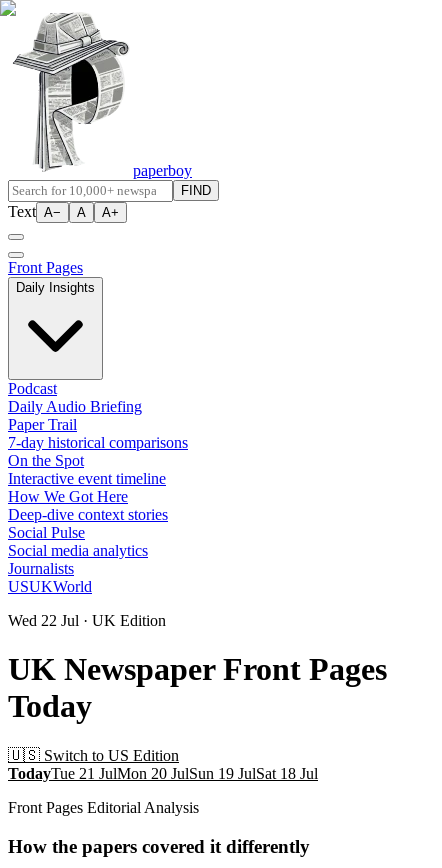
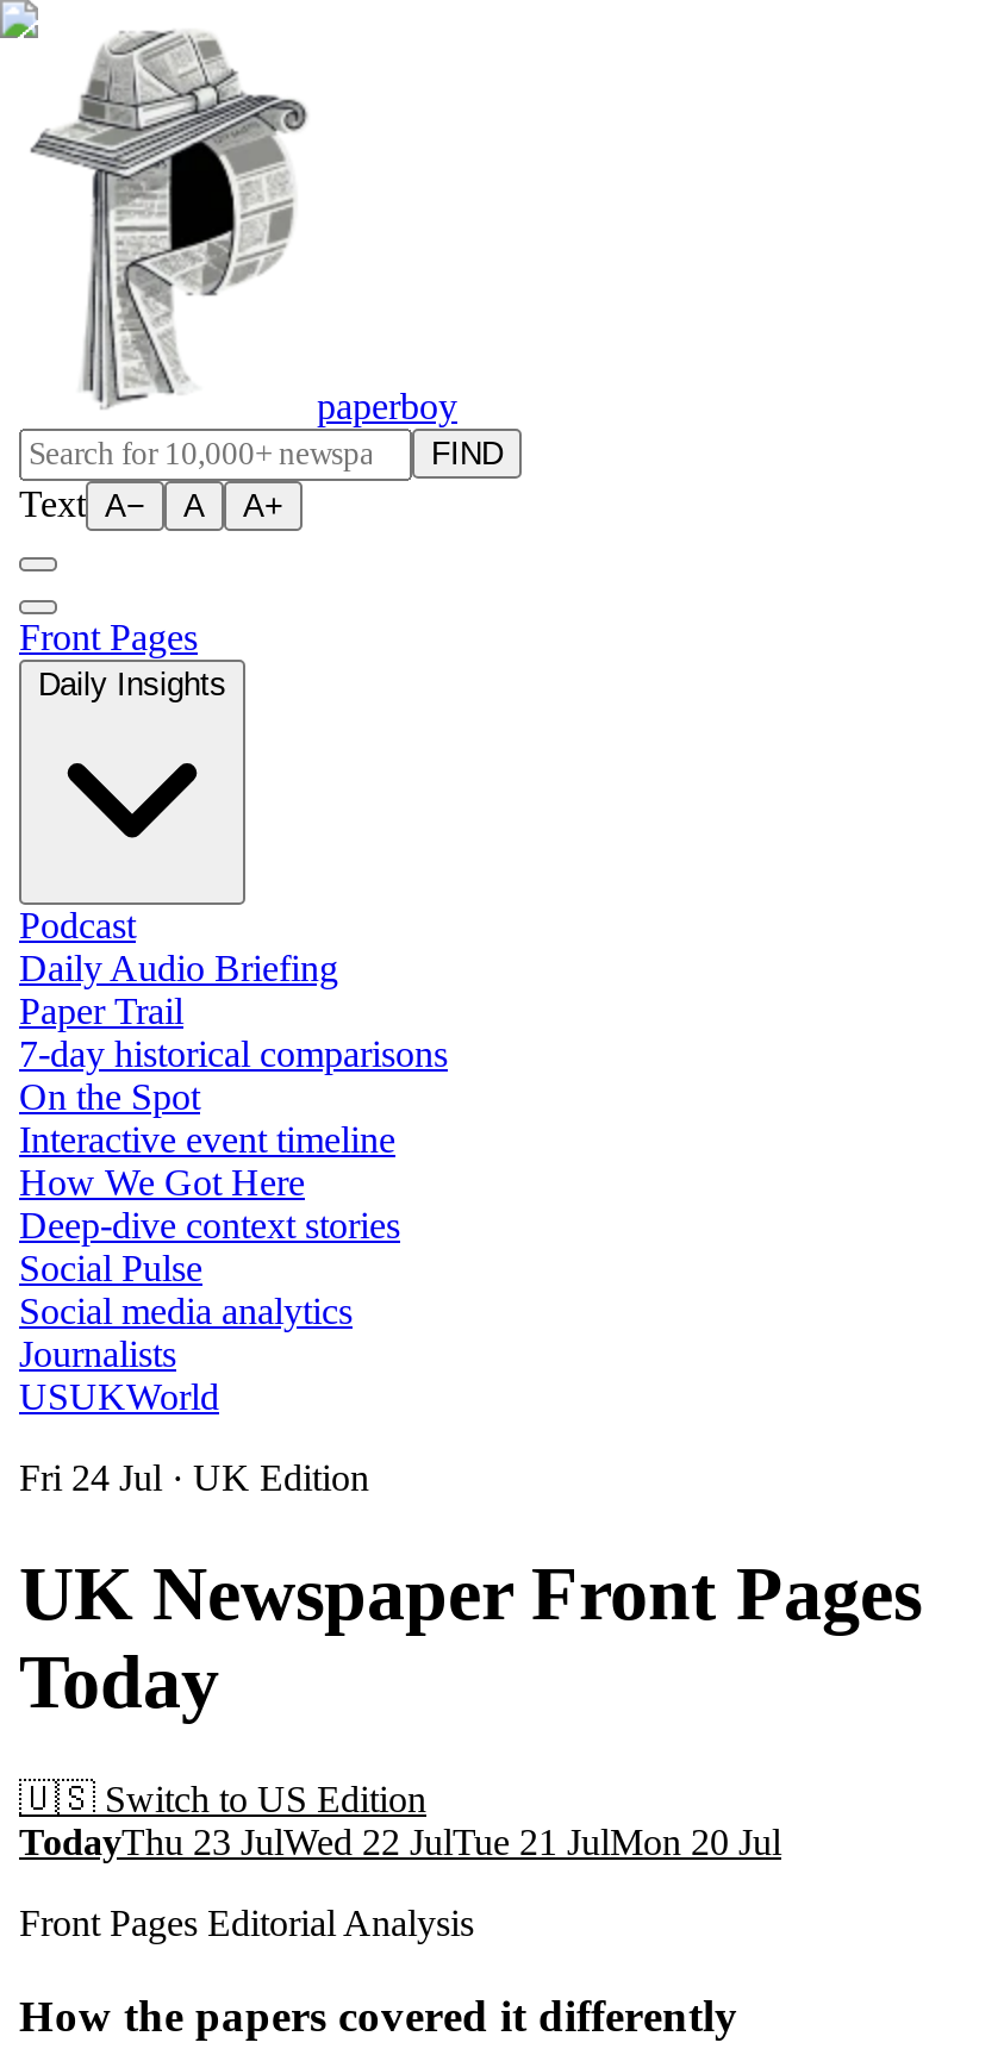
[8,612,166,629] Wed 22 Jul · UK Edition -> [19,1457,369,1498] Fri 24 Jul · UK Edition
[8,765,318,782] TodayTue 21 JulMon 20 JulSun 19 JulSat 18 Jul -> [19,1821,781,1862] TodayThu 23 JulWed 22 JulTue 21 JulMon 20 Jul

